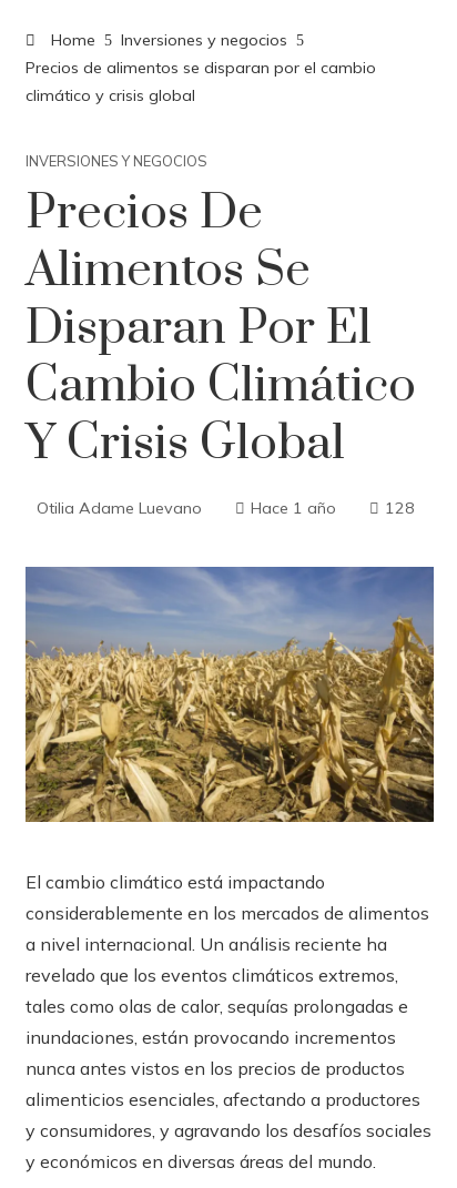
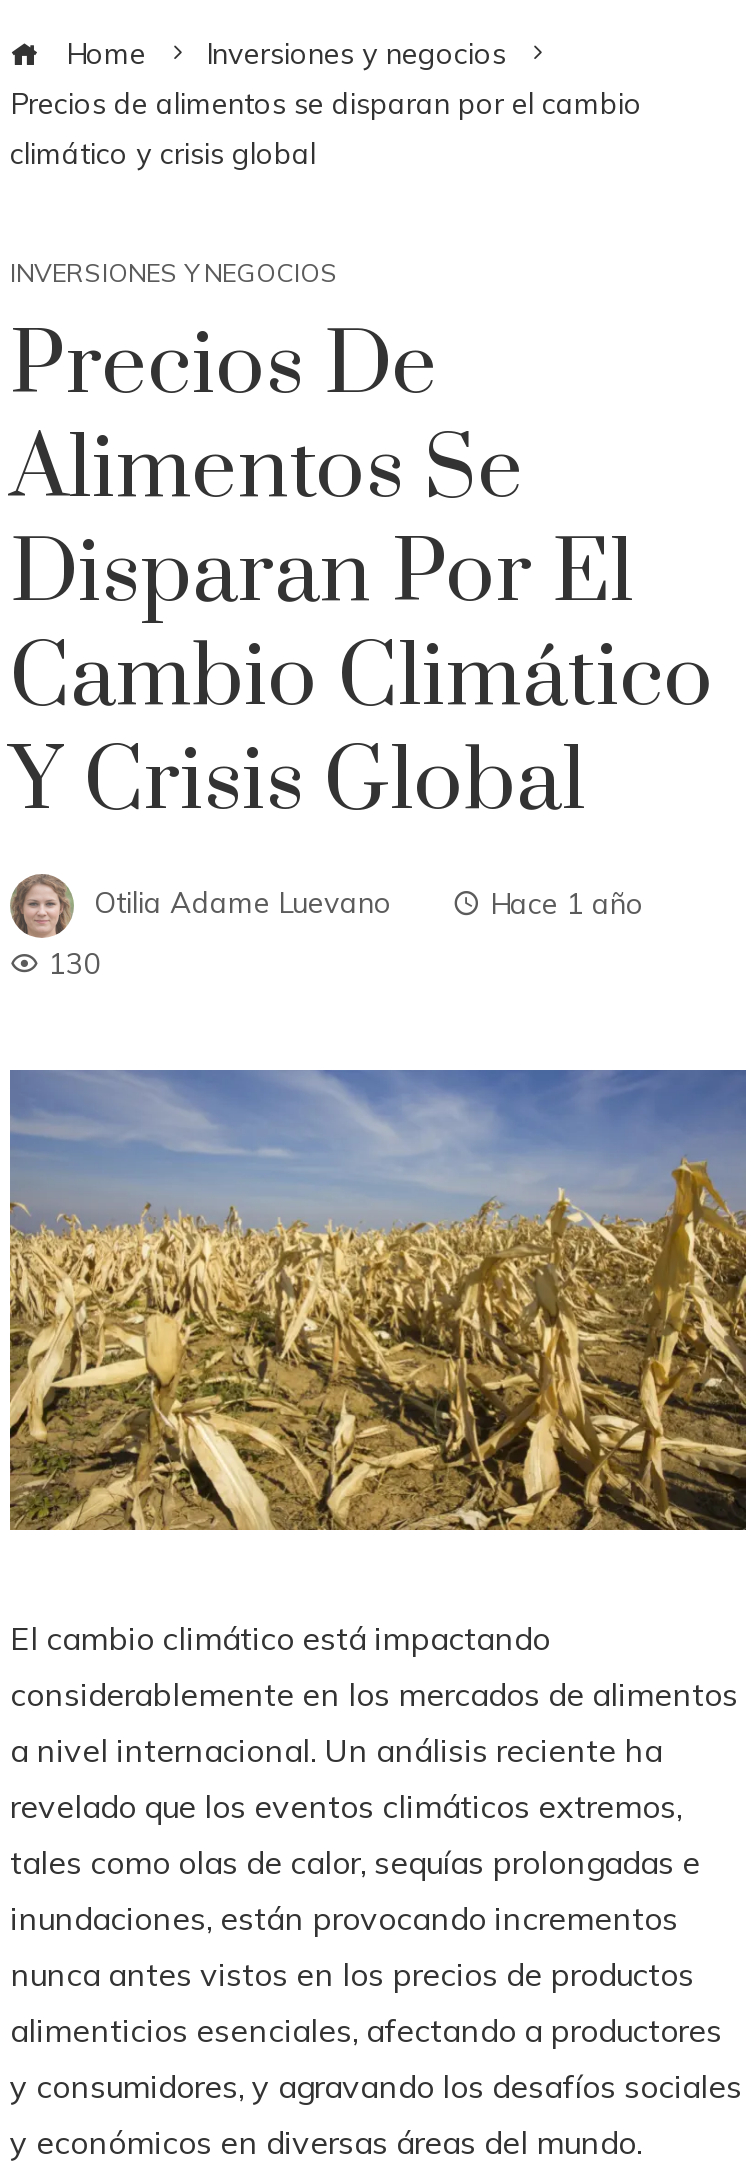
[385,498,415,518] 128 -> [48,946,102,982] 130

